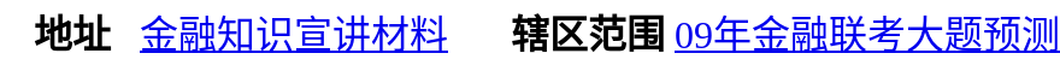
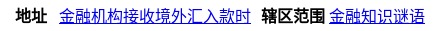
[140,13,448,54] 金融知识宣讲材料 -> [59,7,251,24] 金融机构接收境外汇入款时
[511,13,1060,54] 辖区范围 09年金融联考大题预测 -> [261,7,425,24] 辖区范围 金融知识谜语

